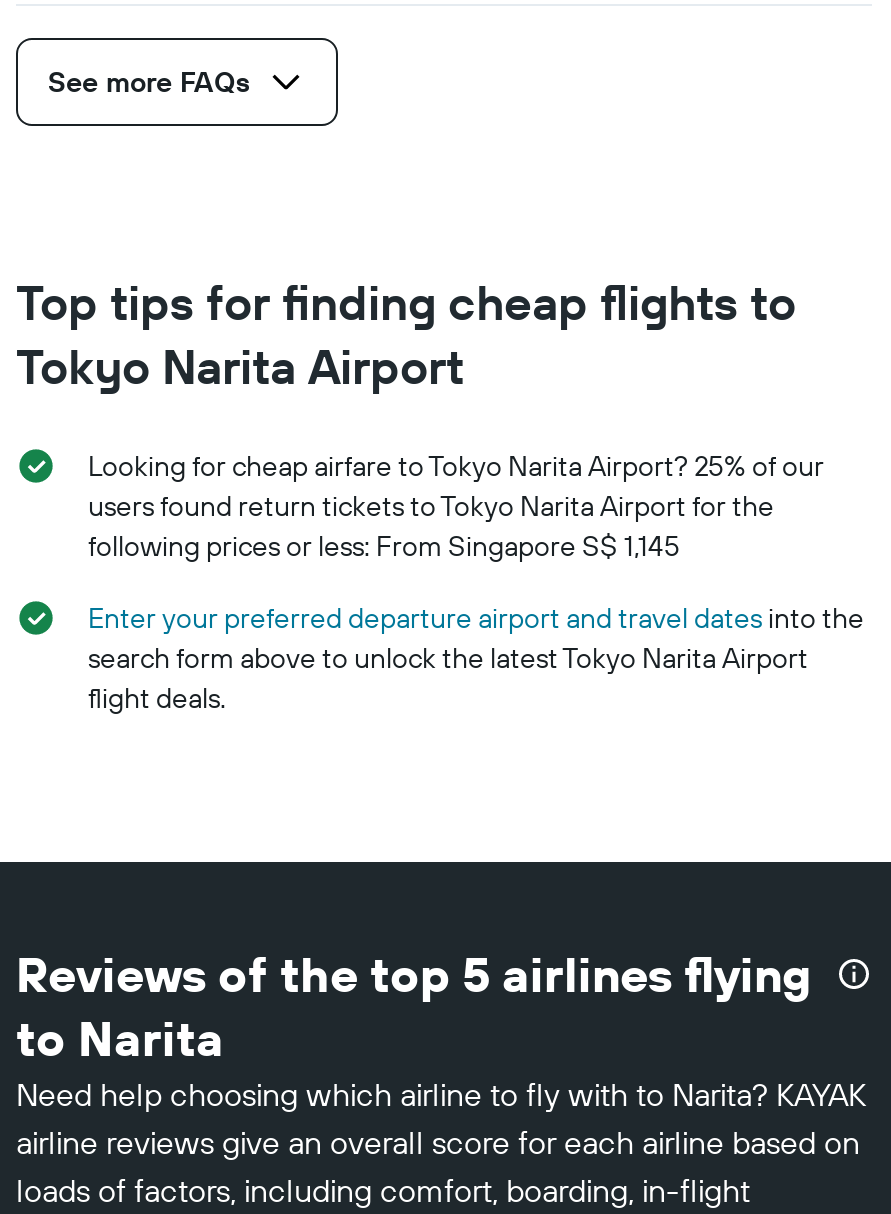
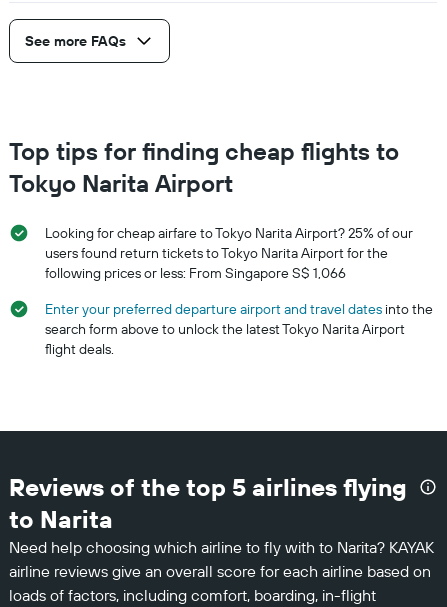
[88,528,680,564] following prices or less: From Singapore S$ 1,145 -> [45,264,346,282] following prices or less: From Singapore S$ 1,066

